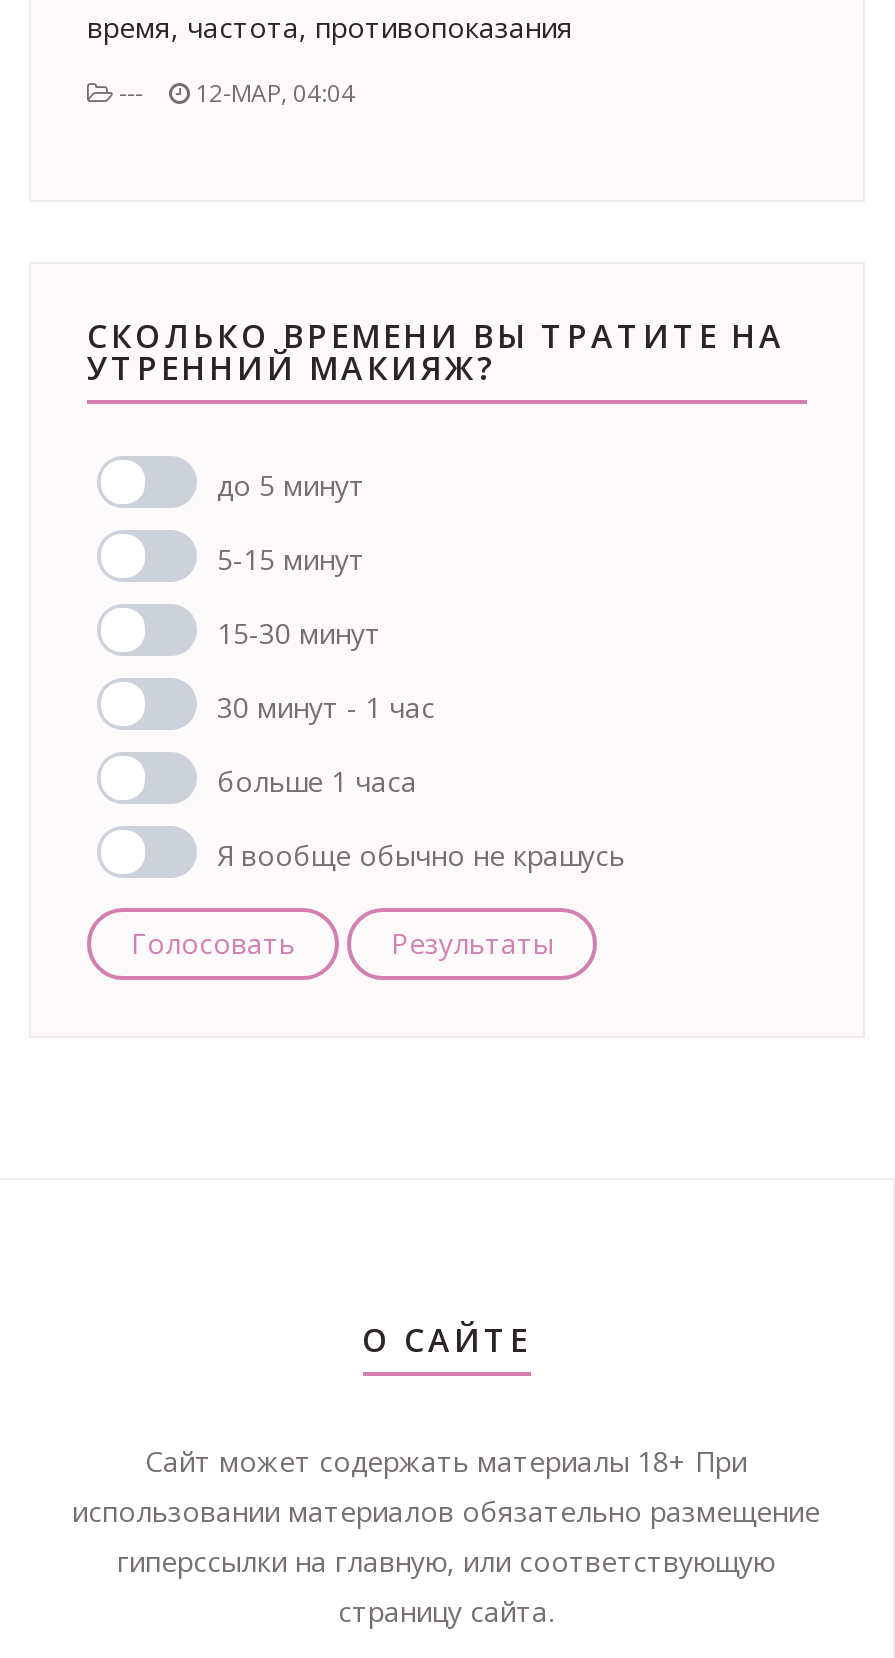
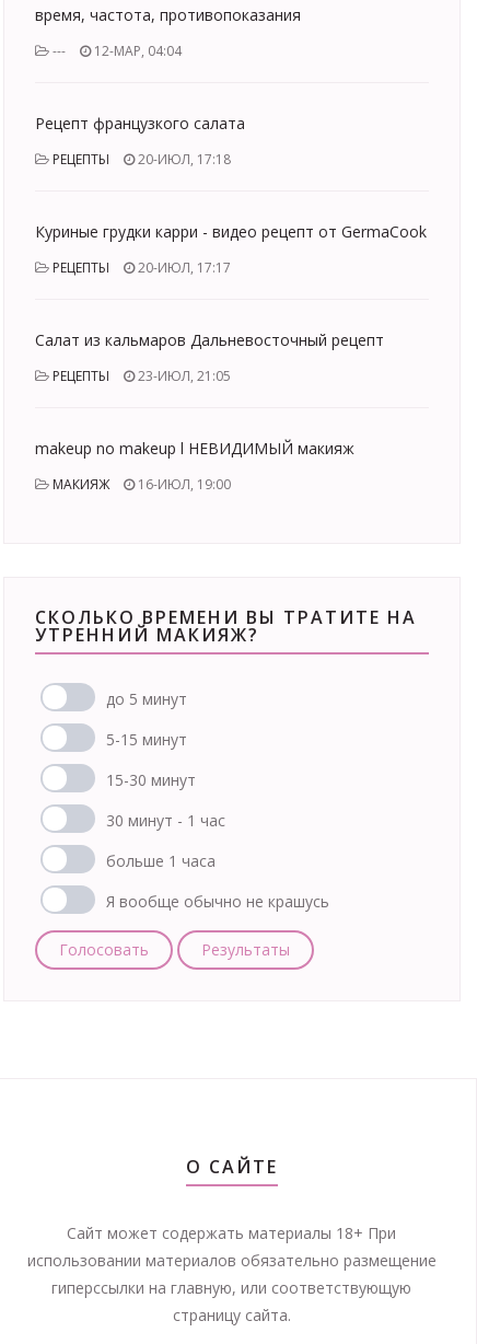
none -> [35,112,245,168] Рецепт французкого салата | РЕЦЕПТЫ | 20-ИЮЛ, 17:18
none -> [35,221,427,276] Куриные грудки карри - видео рецепт от GermaCook | РЕЦЕПТЫ | 20-ИЮЛ, 17:17
none -> [35,329,384,385] Салат из кальмаров Дальневосточный рецепт | РЕЦЕПТЫ | 23-ИЮЛ, 21:05
none -> [35,437,354,493] makeup no makeup l НЕВИДИМЫЙ макияж | МАКИЯЖ | 16-ИЮЛ, 19:00

